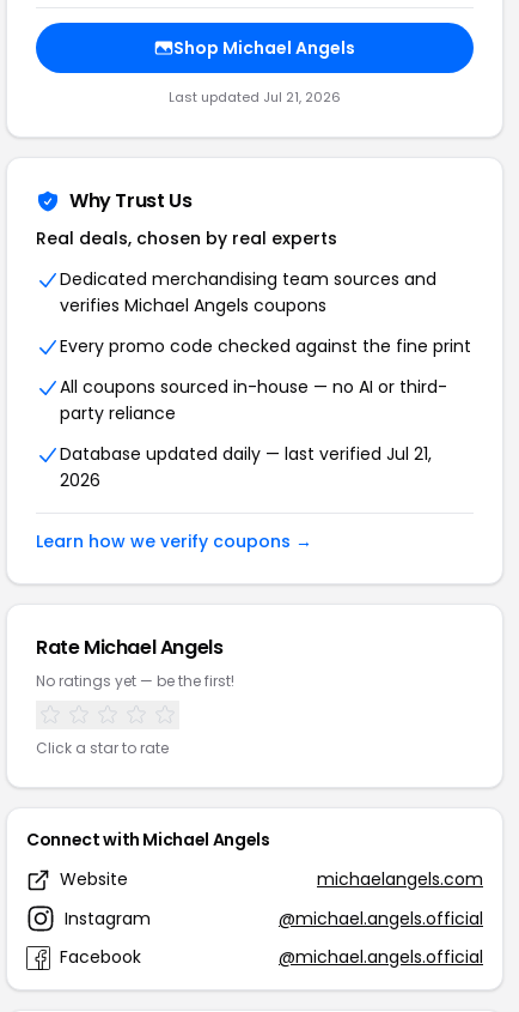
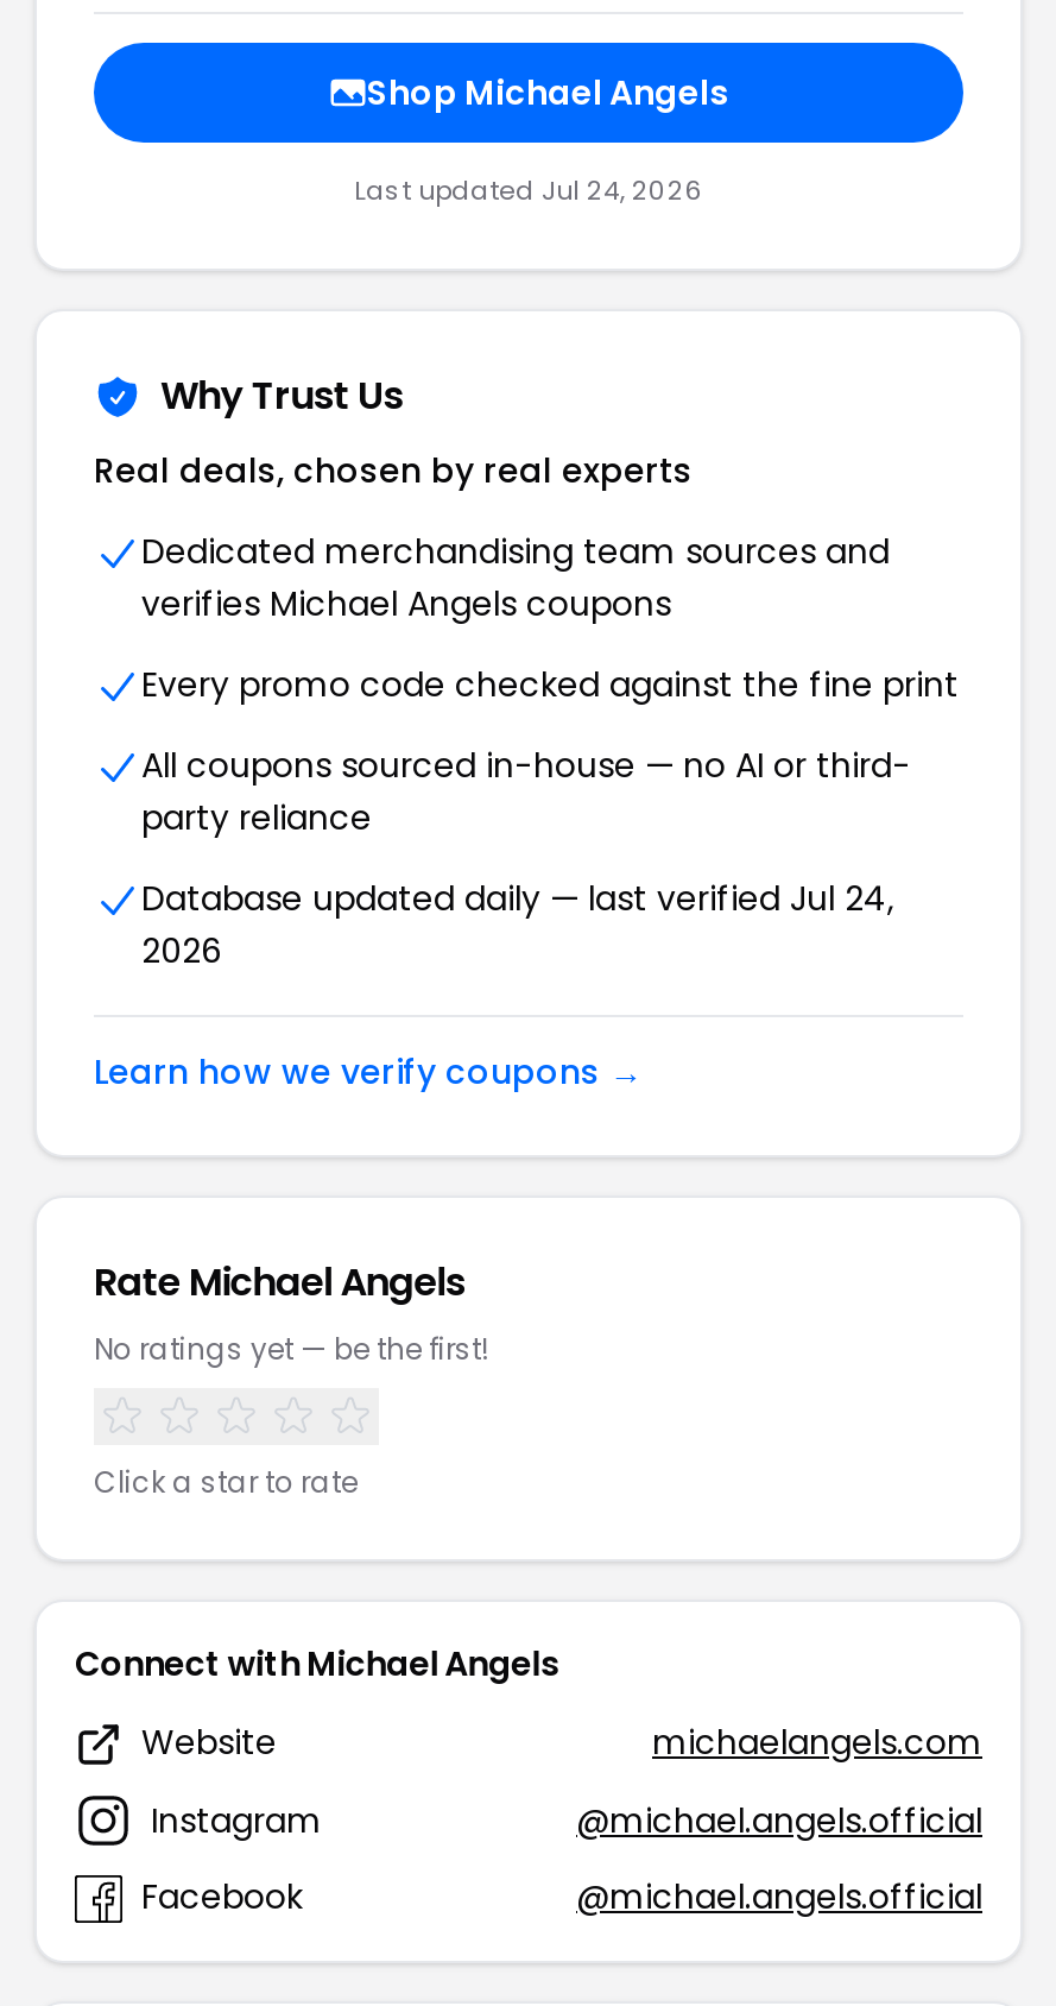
[169,87,341,107] Last updated Jul 21, 2026 -> [354,171,703,209] Last updated Jul 24, 2026
[60,442,432,466] Database updated daily — last verified Jul 21, -> [141,875,894,922] Database updated daily — last verified Jul 24,

